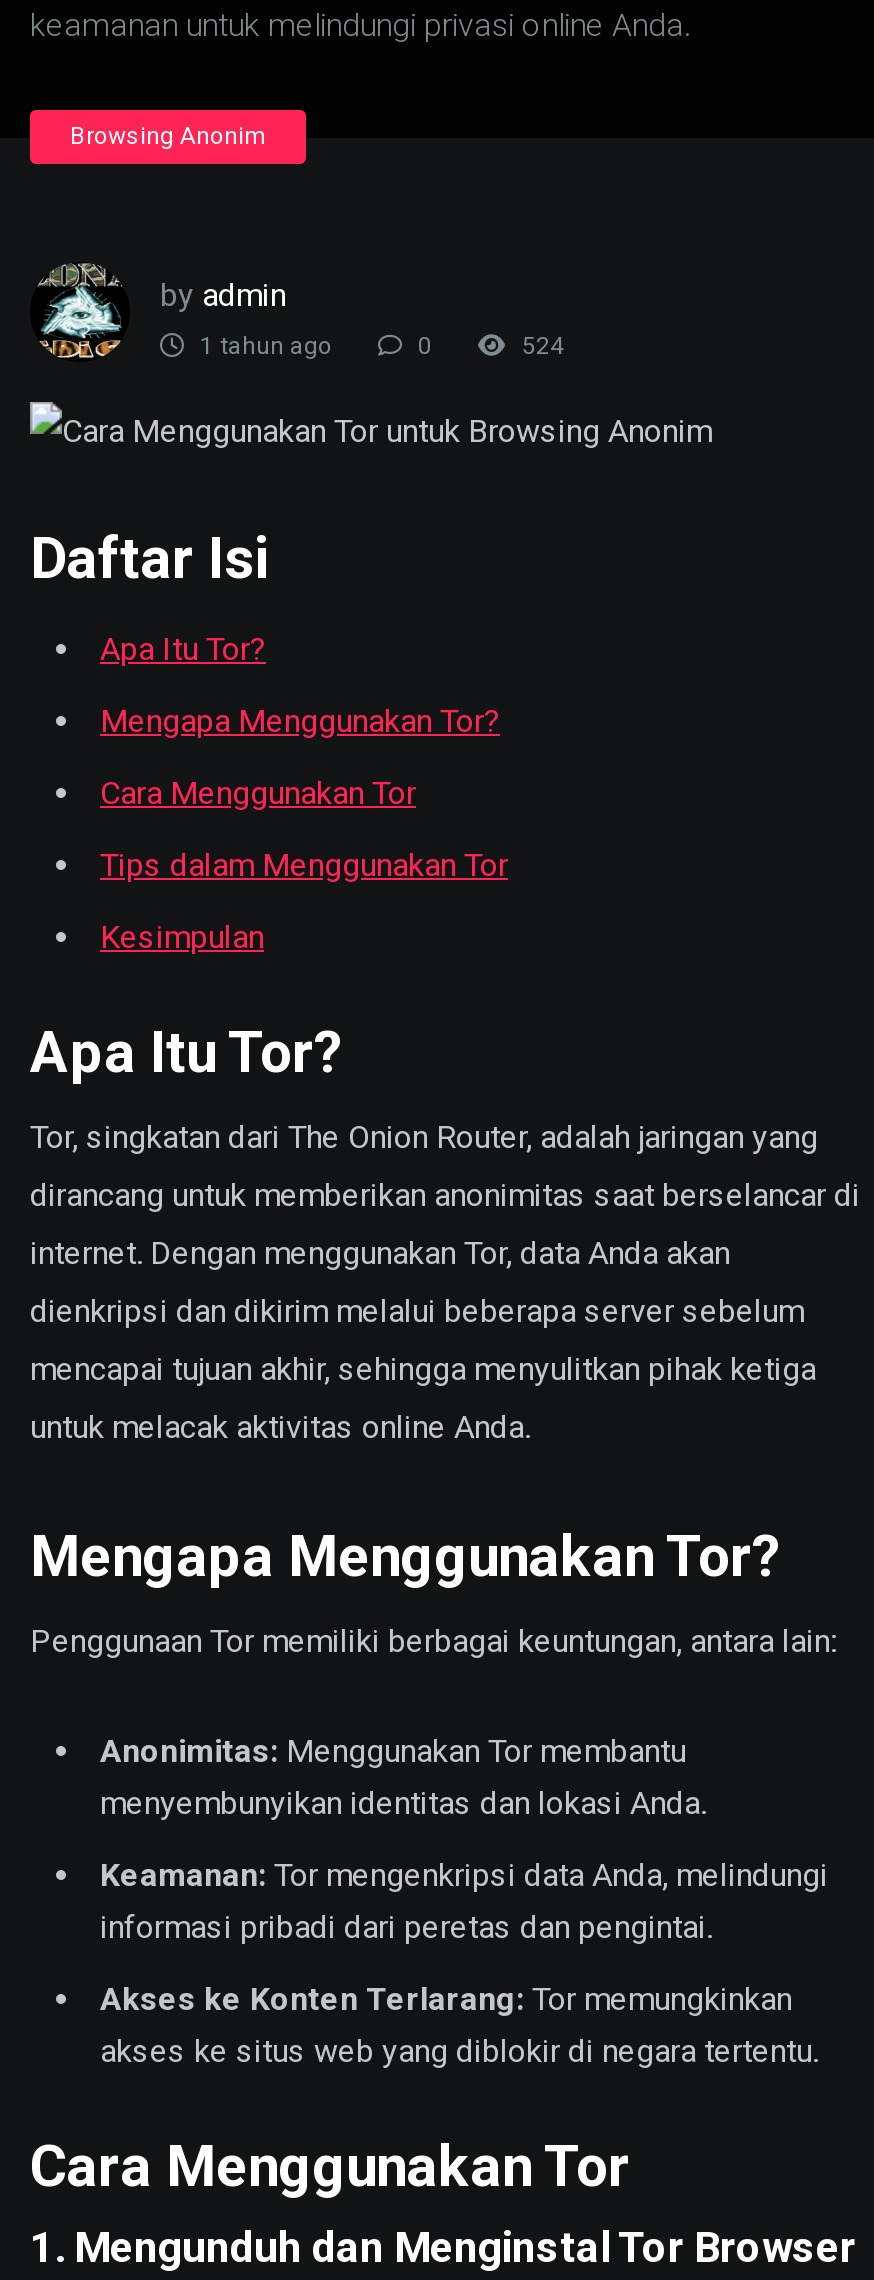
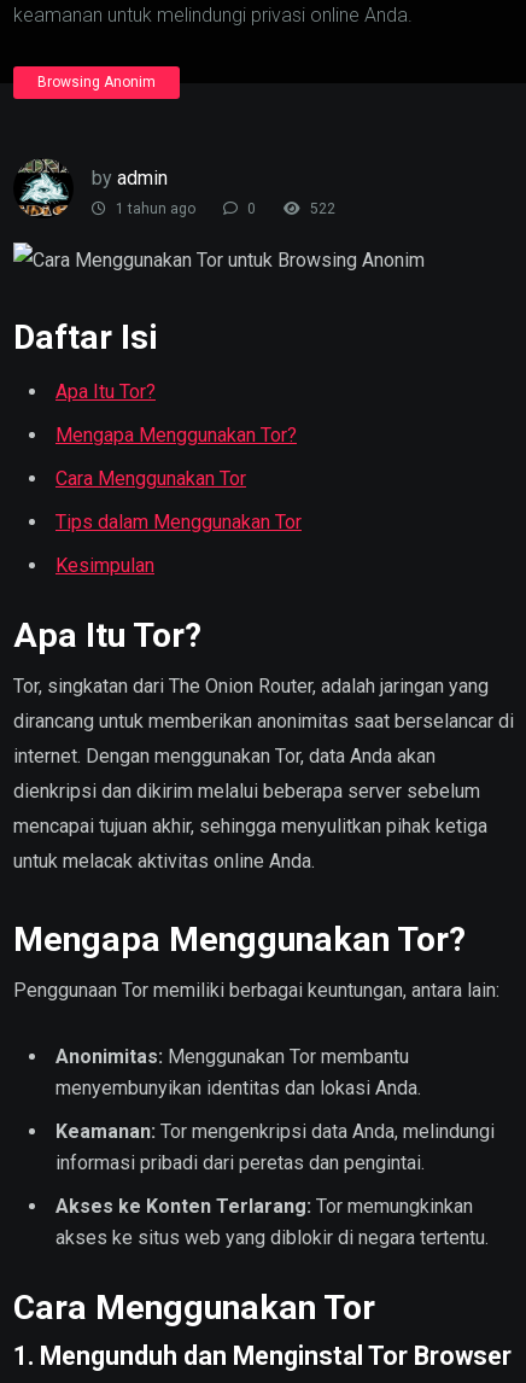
[516,332,564,360] 524 -> [306,201,335,217] 522

